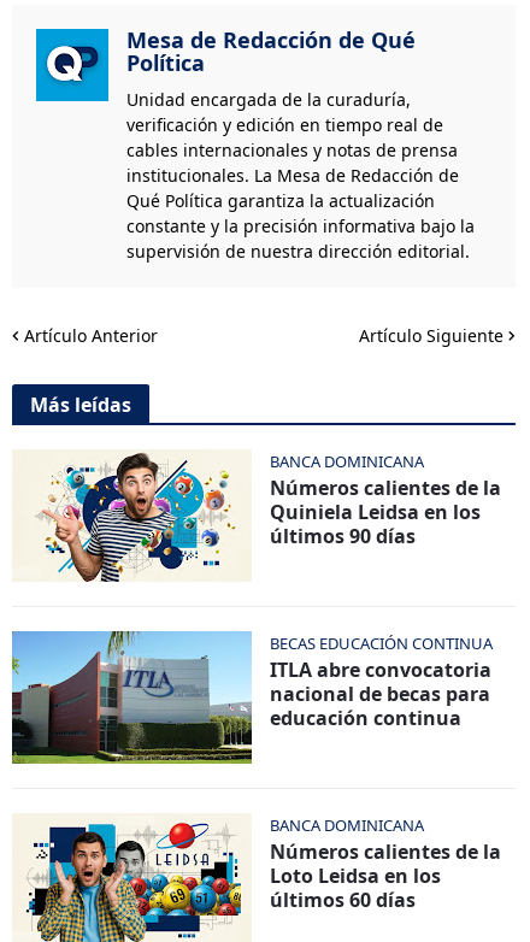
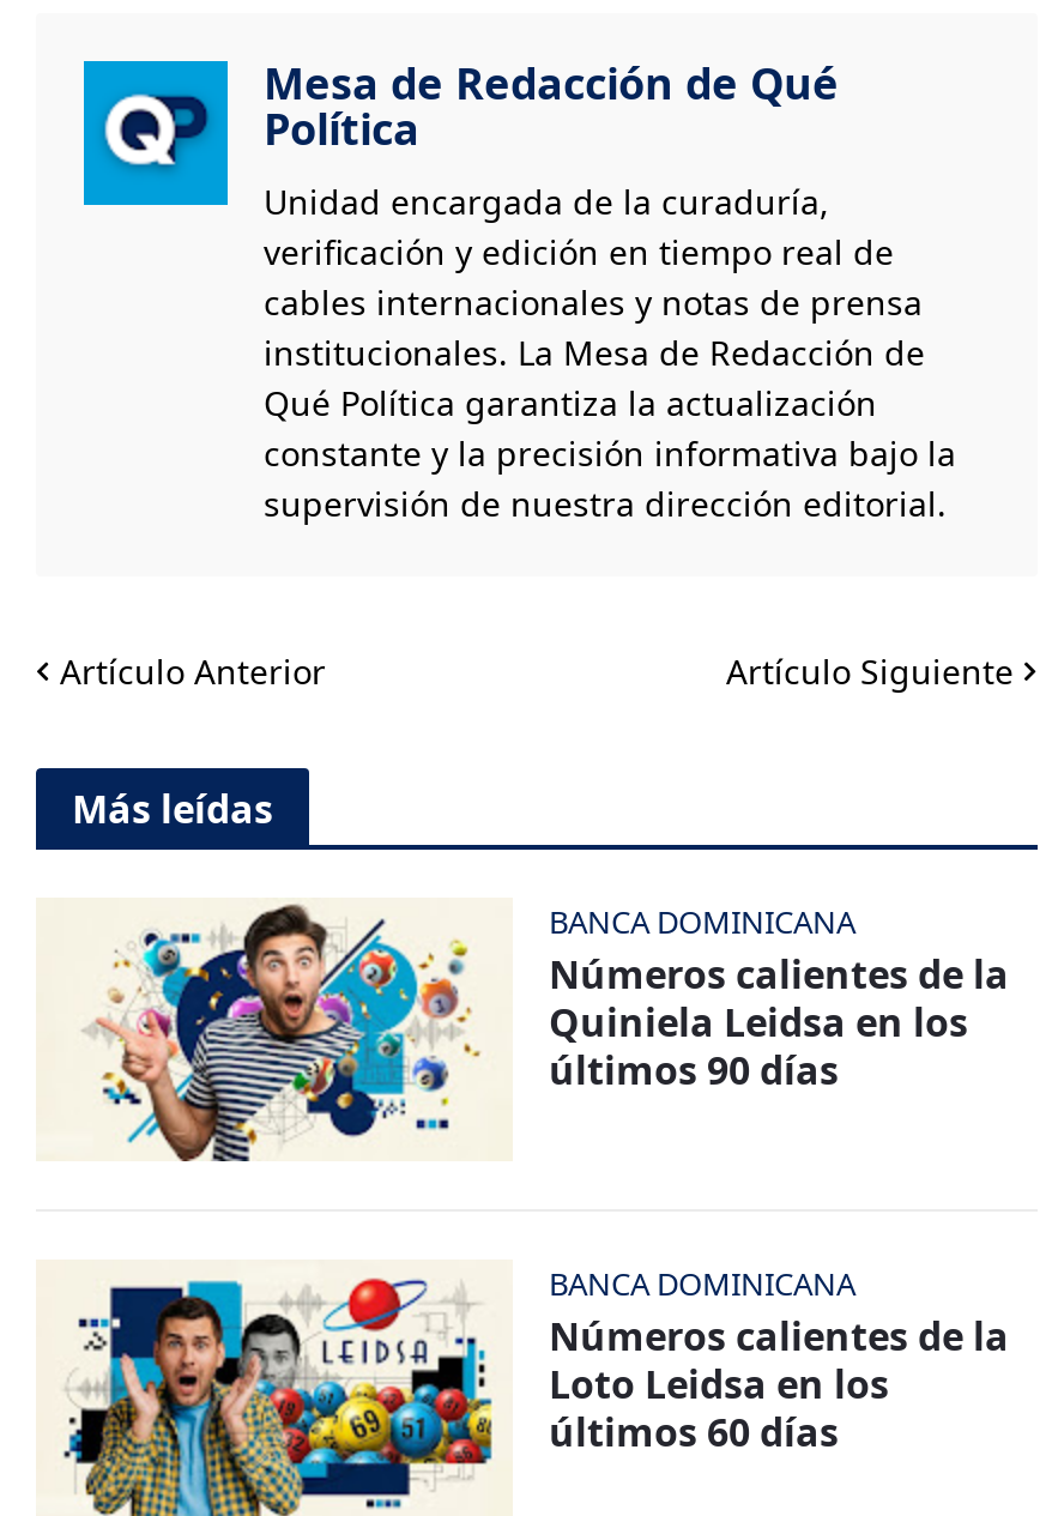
[11,630,493,765] [image] | BECAS EDUCACIÓN CONTINUA | ITLA abre convocatoria | nacional de becas para | educación continua -> none

